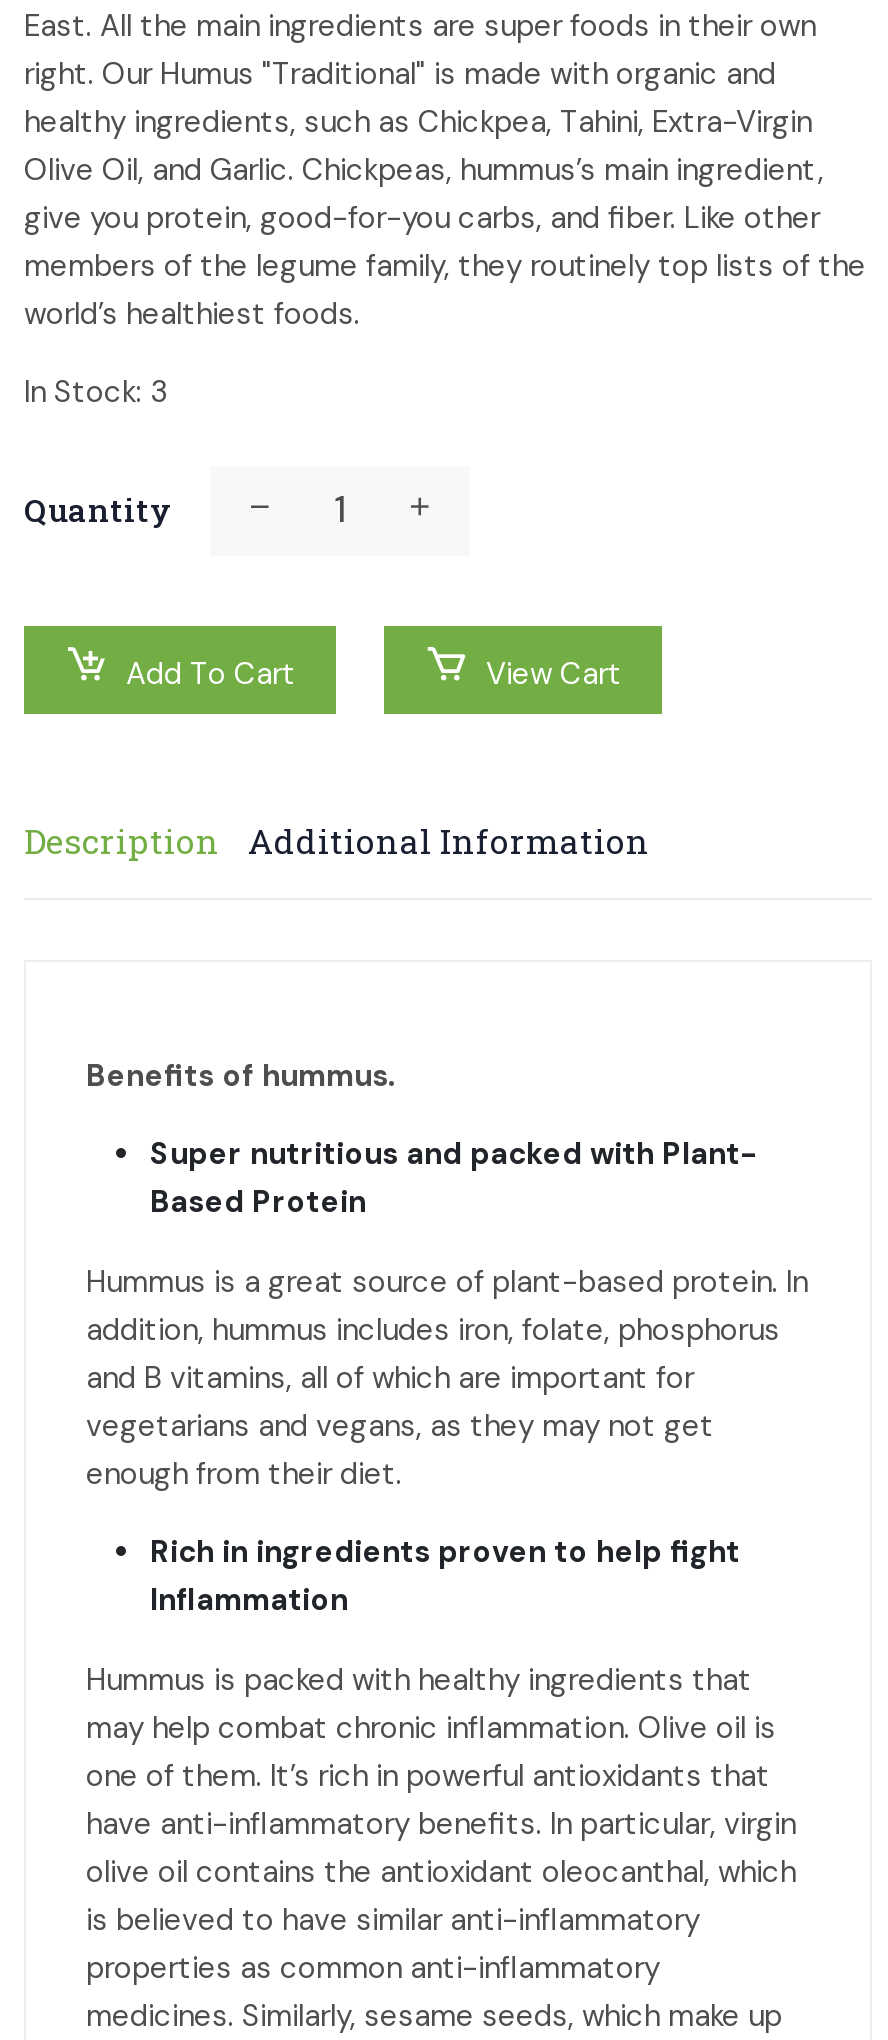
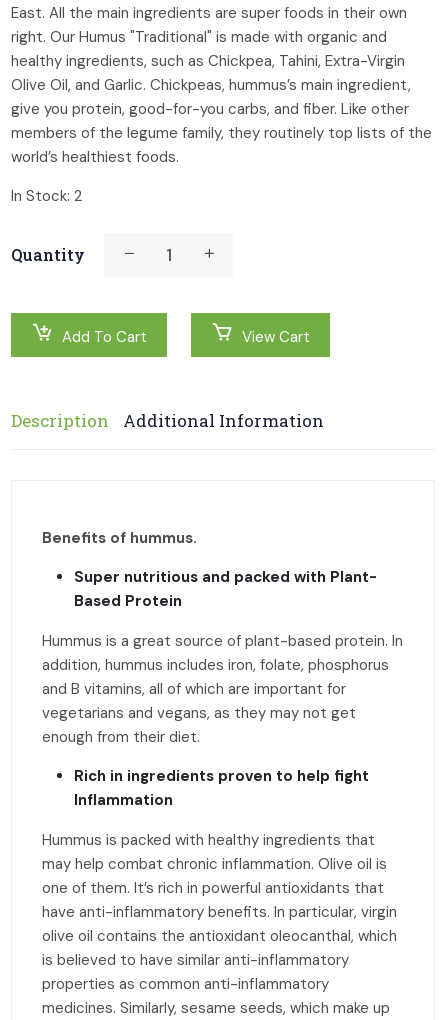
[24,371,168,411] In Stock: 3 -> [11,185,82,205] In Stock: 2

